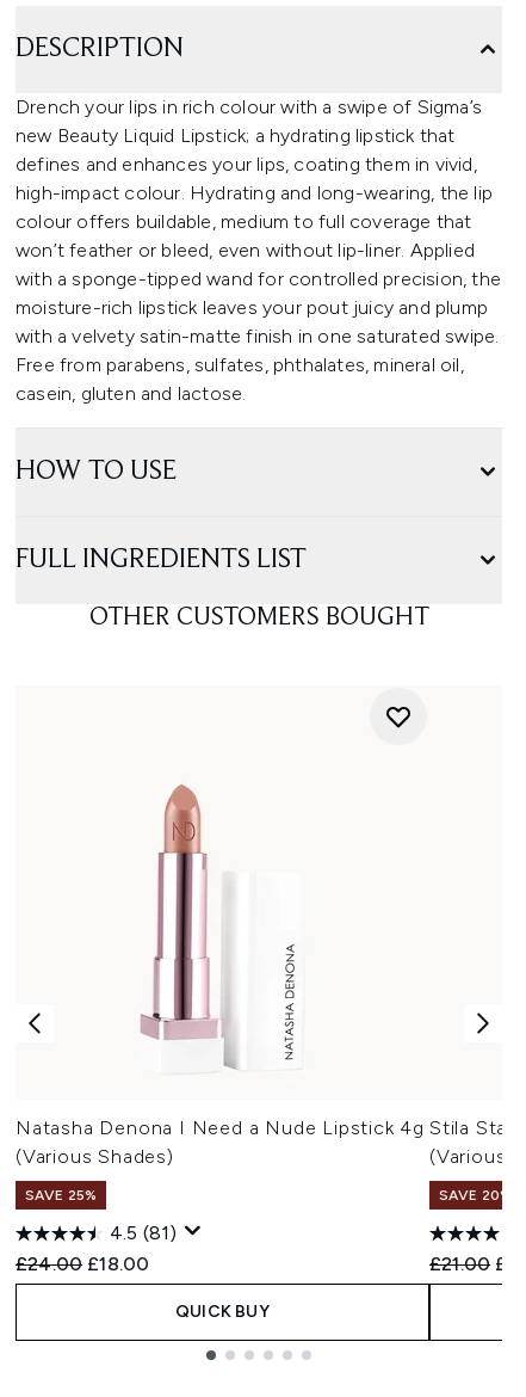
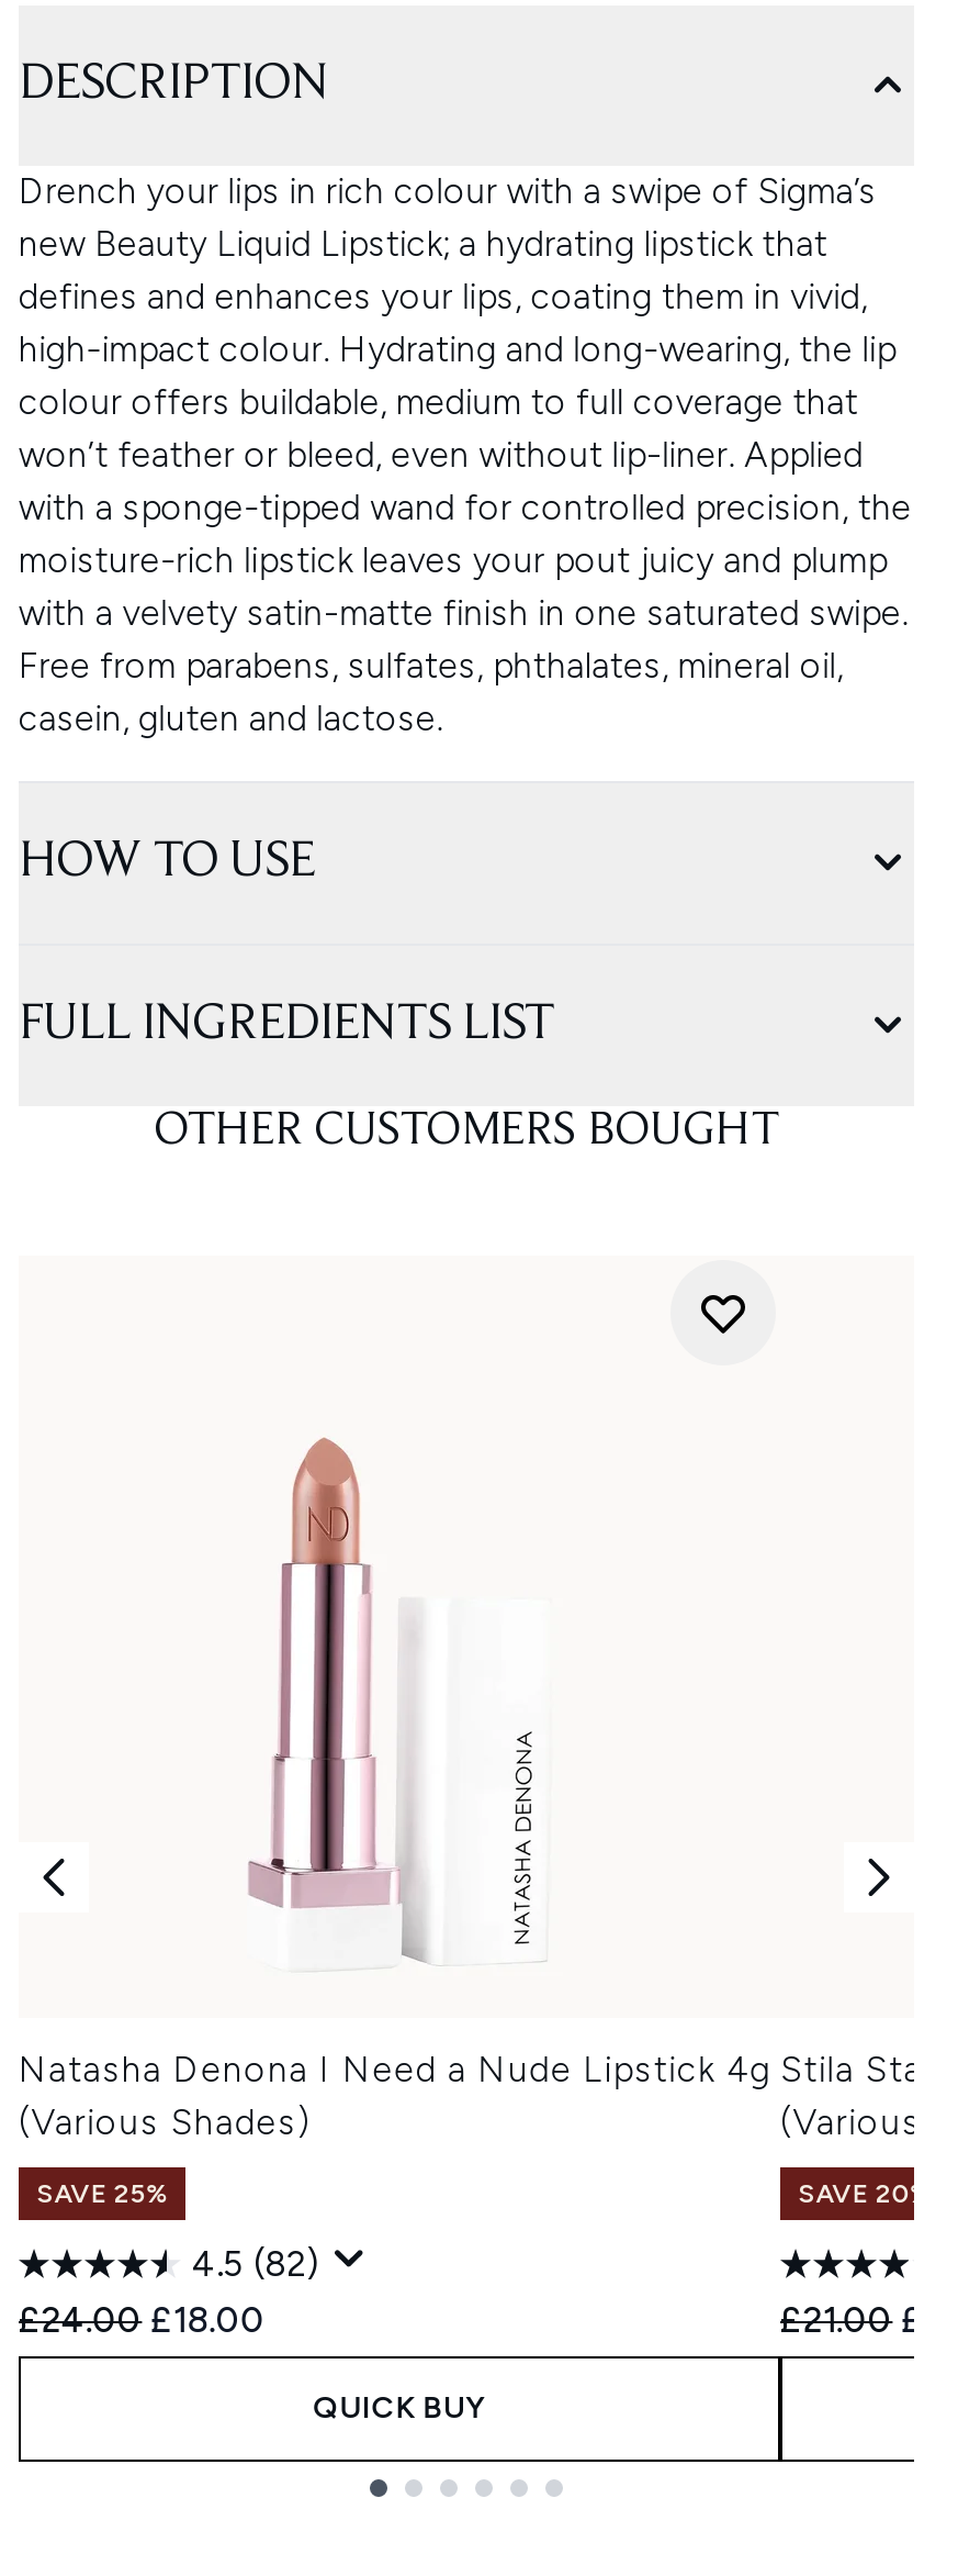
[110,1221,177,1244] 4.5 (81) -> [192,2242,319,2284] 4.5 (82)

